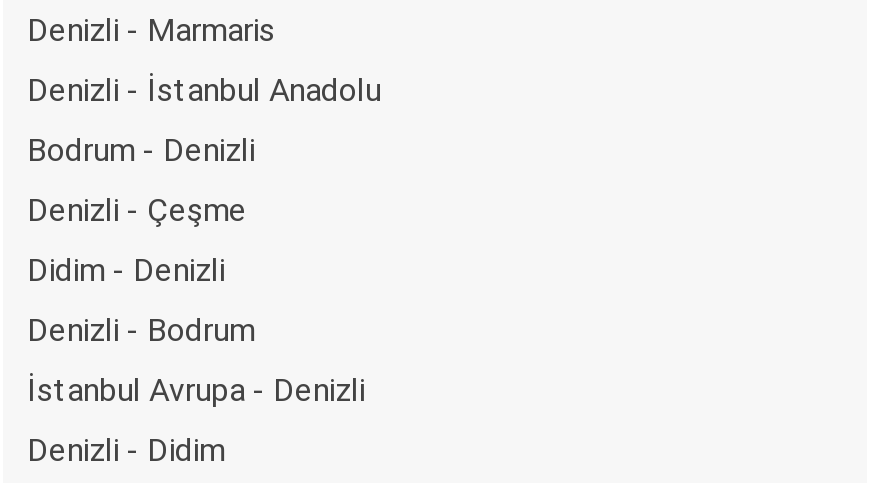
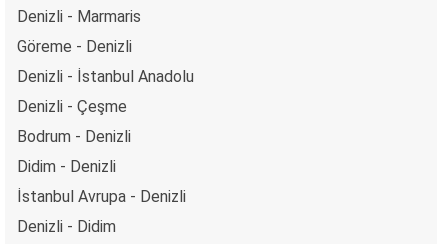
none -> [17,36,132,55] Göreme - Denizli
moved [27,70,381,108] -> [17,66,194,85]: Denizli - İstanbul Anadolu
moved [27,130,255,168] -> [17,126,131,145]: Bodrum - Denizli
moved [27,250,225,288] -> [17,156,116,175]: Didim - Denizli
[27,310,255,348] Denizli - Bodrum -> none

